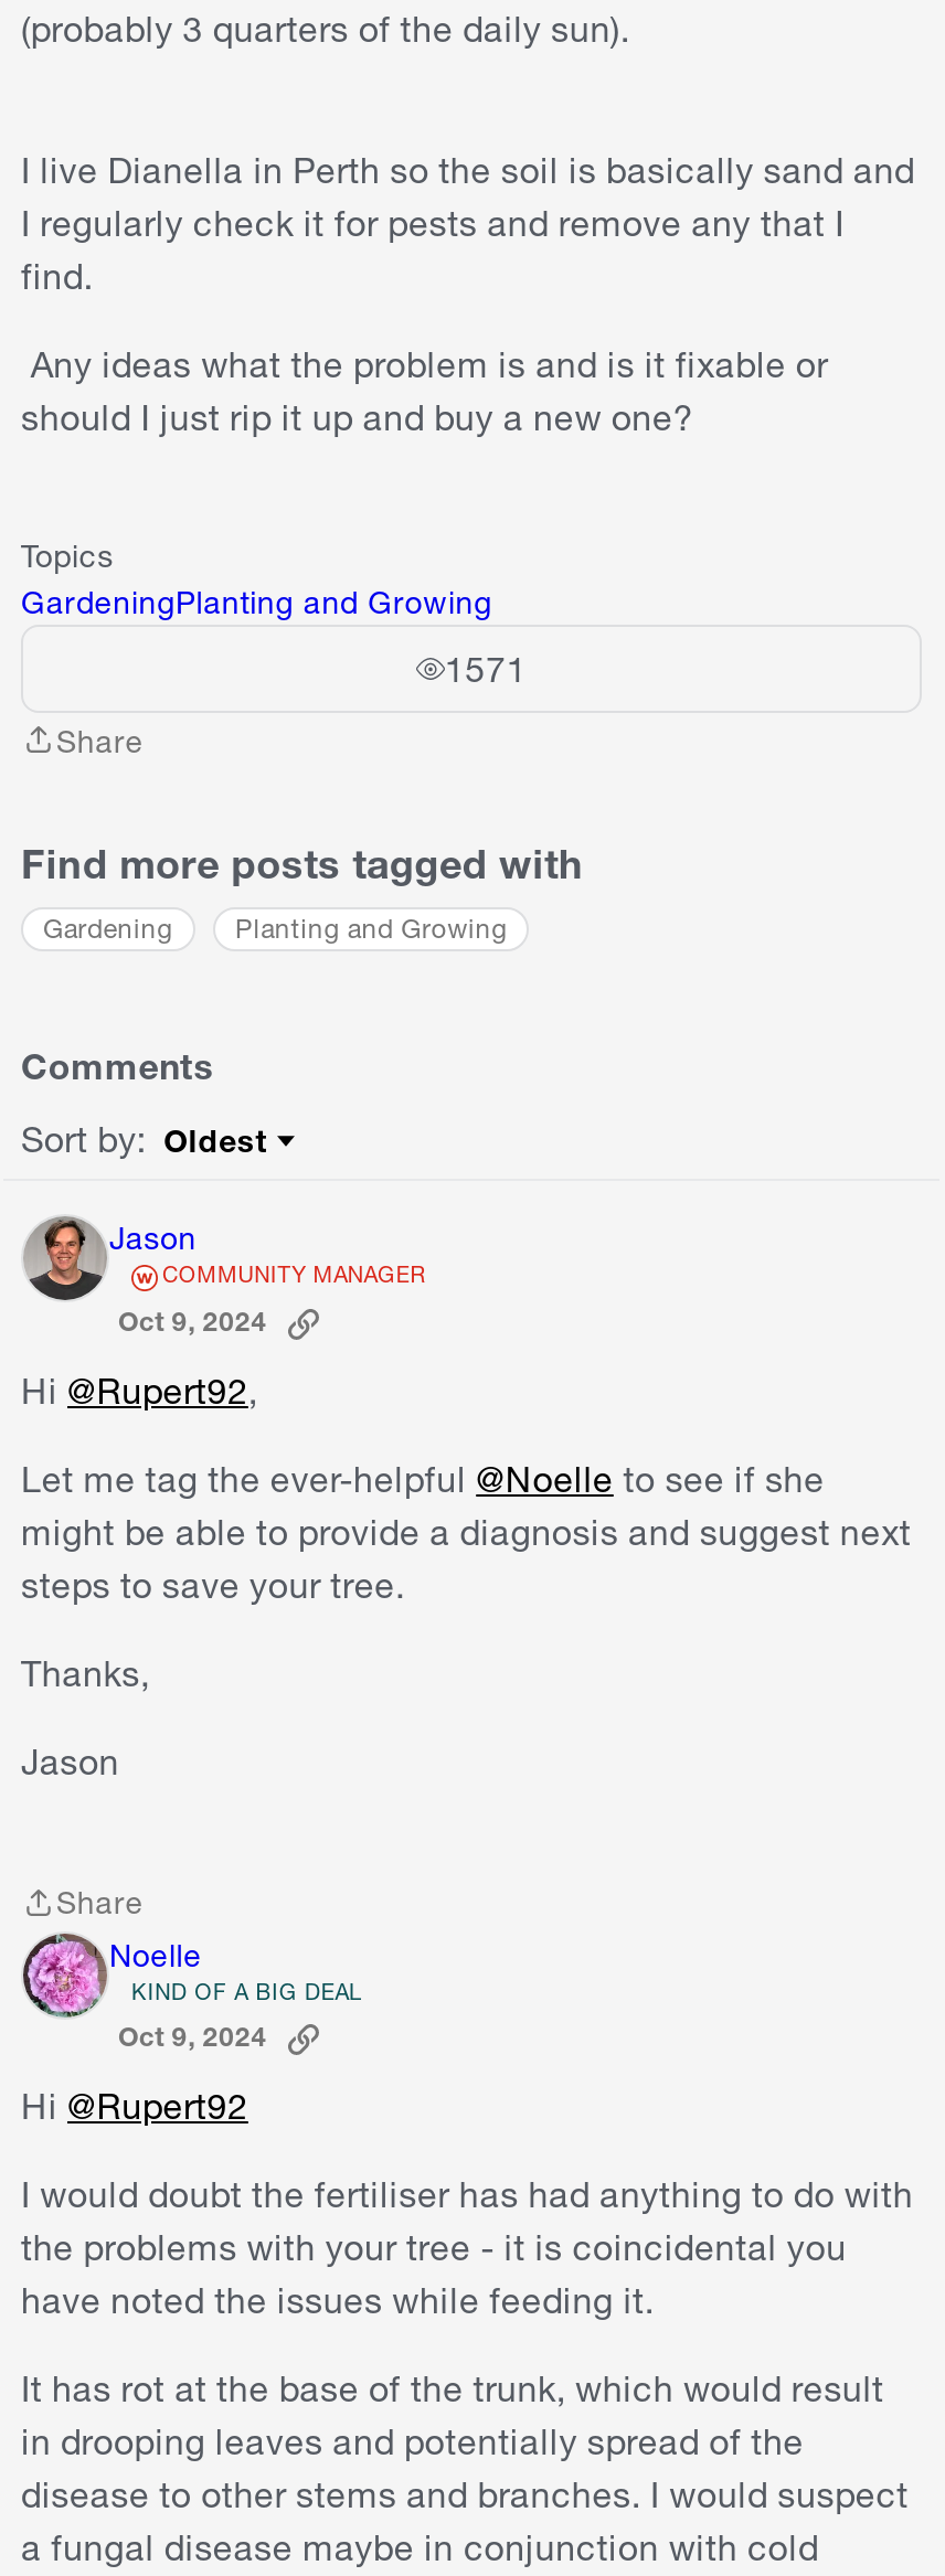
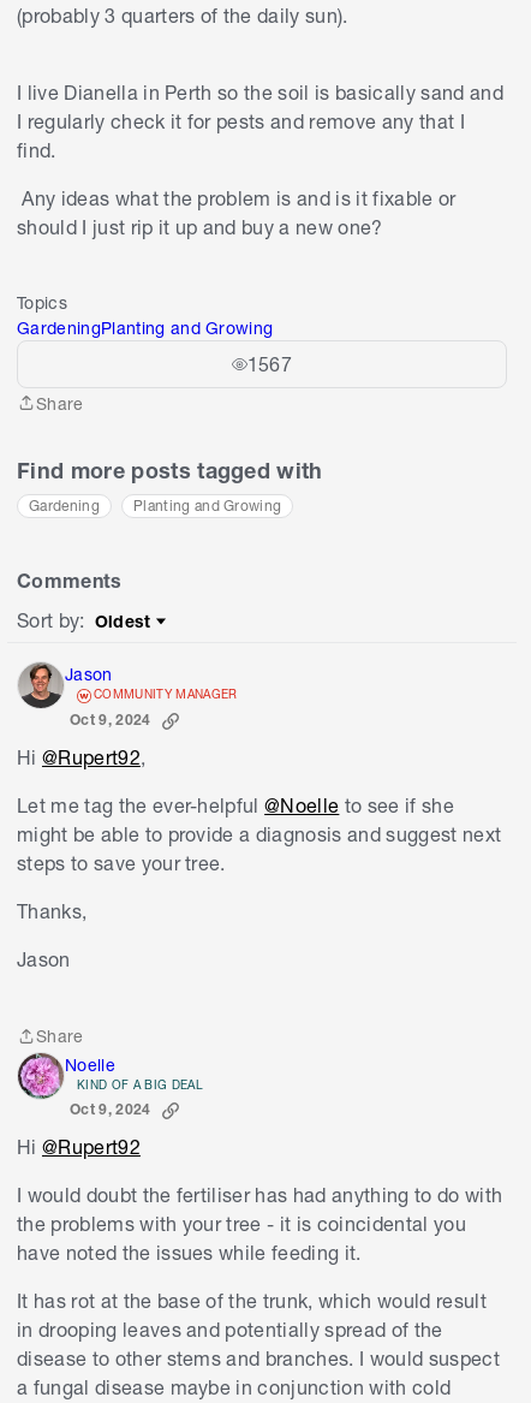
[444,648,527,690] 1571 -> [247,353,292,376] 1567

